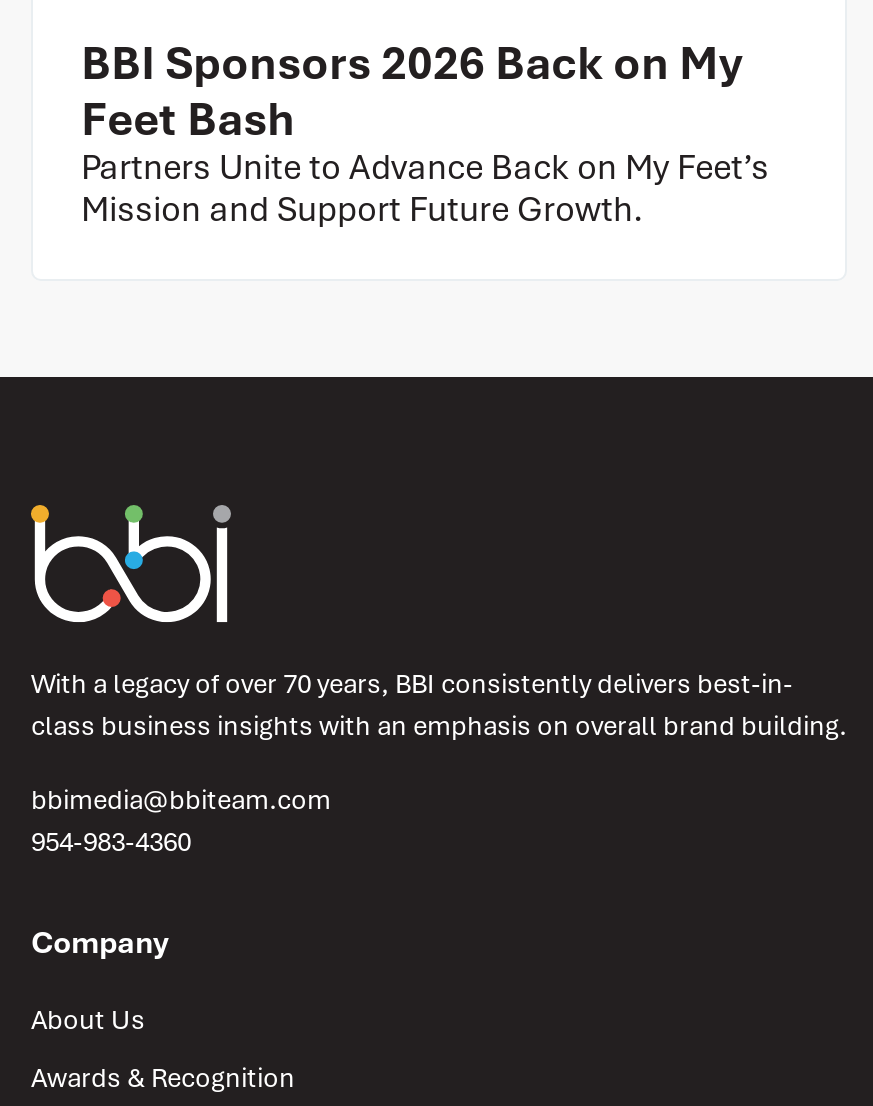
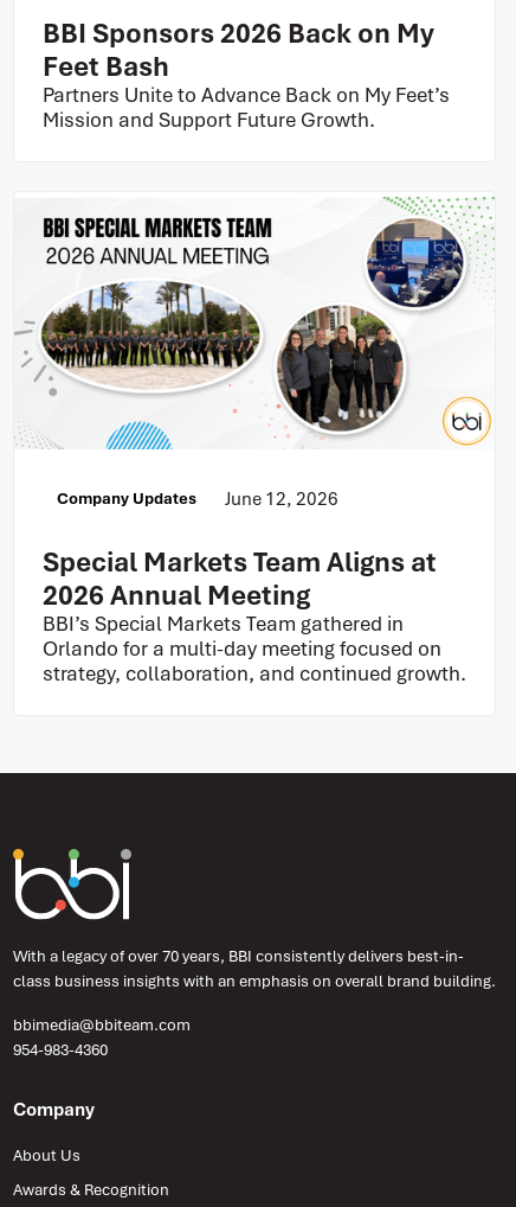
none -> [18,197,495,687] [image] | Company Updates | June 12, 2026 | Special Markets Team Aligns at | 2026 Annual Meeting | BBI’s Special Markets Team gathered in | Orlando for a multi‑day meeting focused on | strategy, collaboration, and continued growth.

